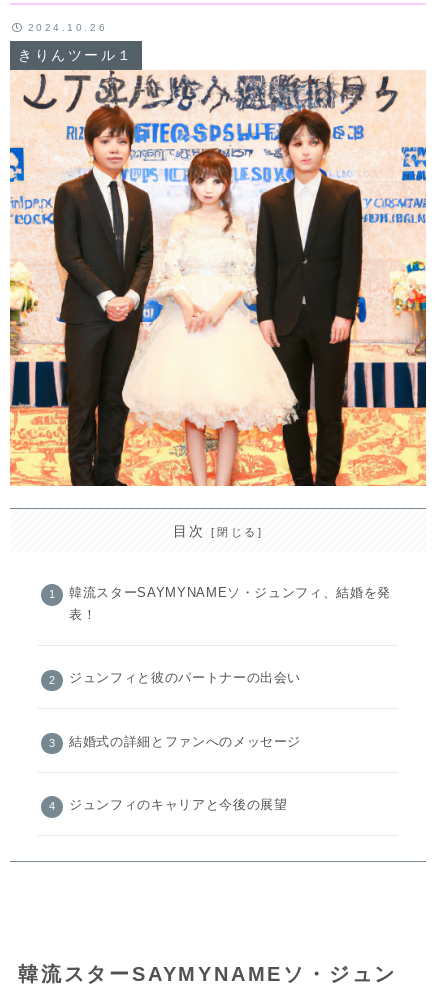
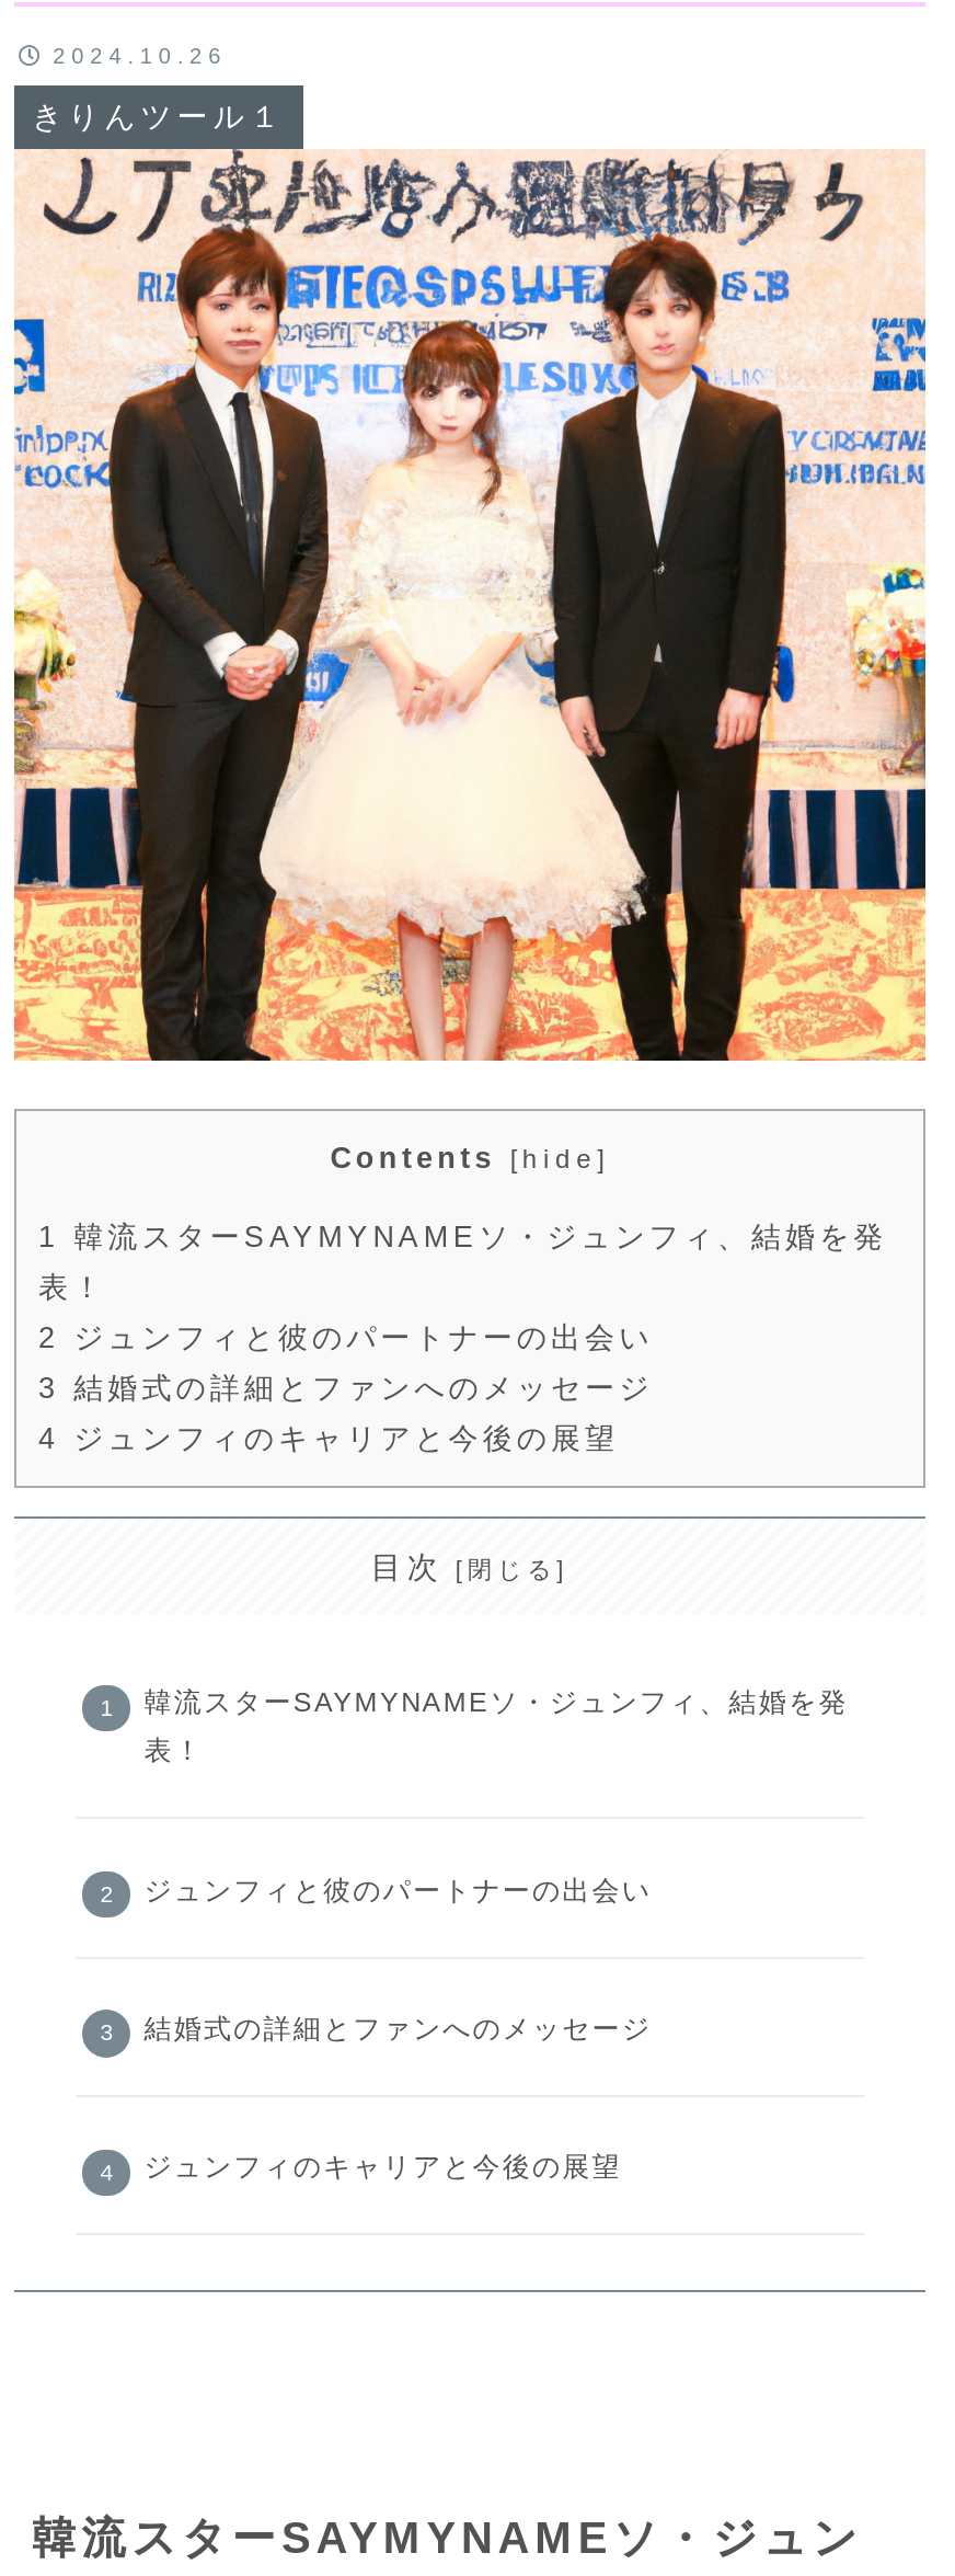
none -> [38,1142,888,1456] Contents [hide] | 1韓流スターSAYMYNAMEソ・ジュンフィ、結婚を発 | 表！ | 2ジュンフィと彼のパートナーの出会い | 3結婚式の詳細とファンへのメッセージ | 4ジュンフィのキャリアと今後の展望

